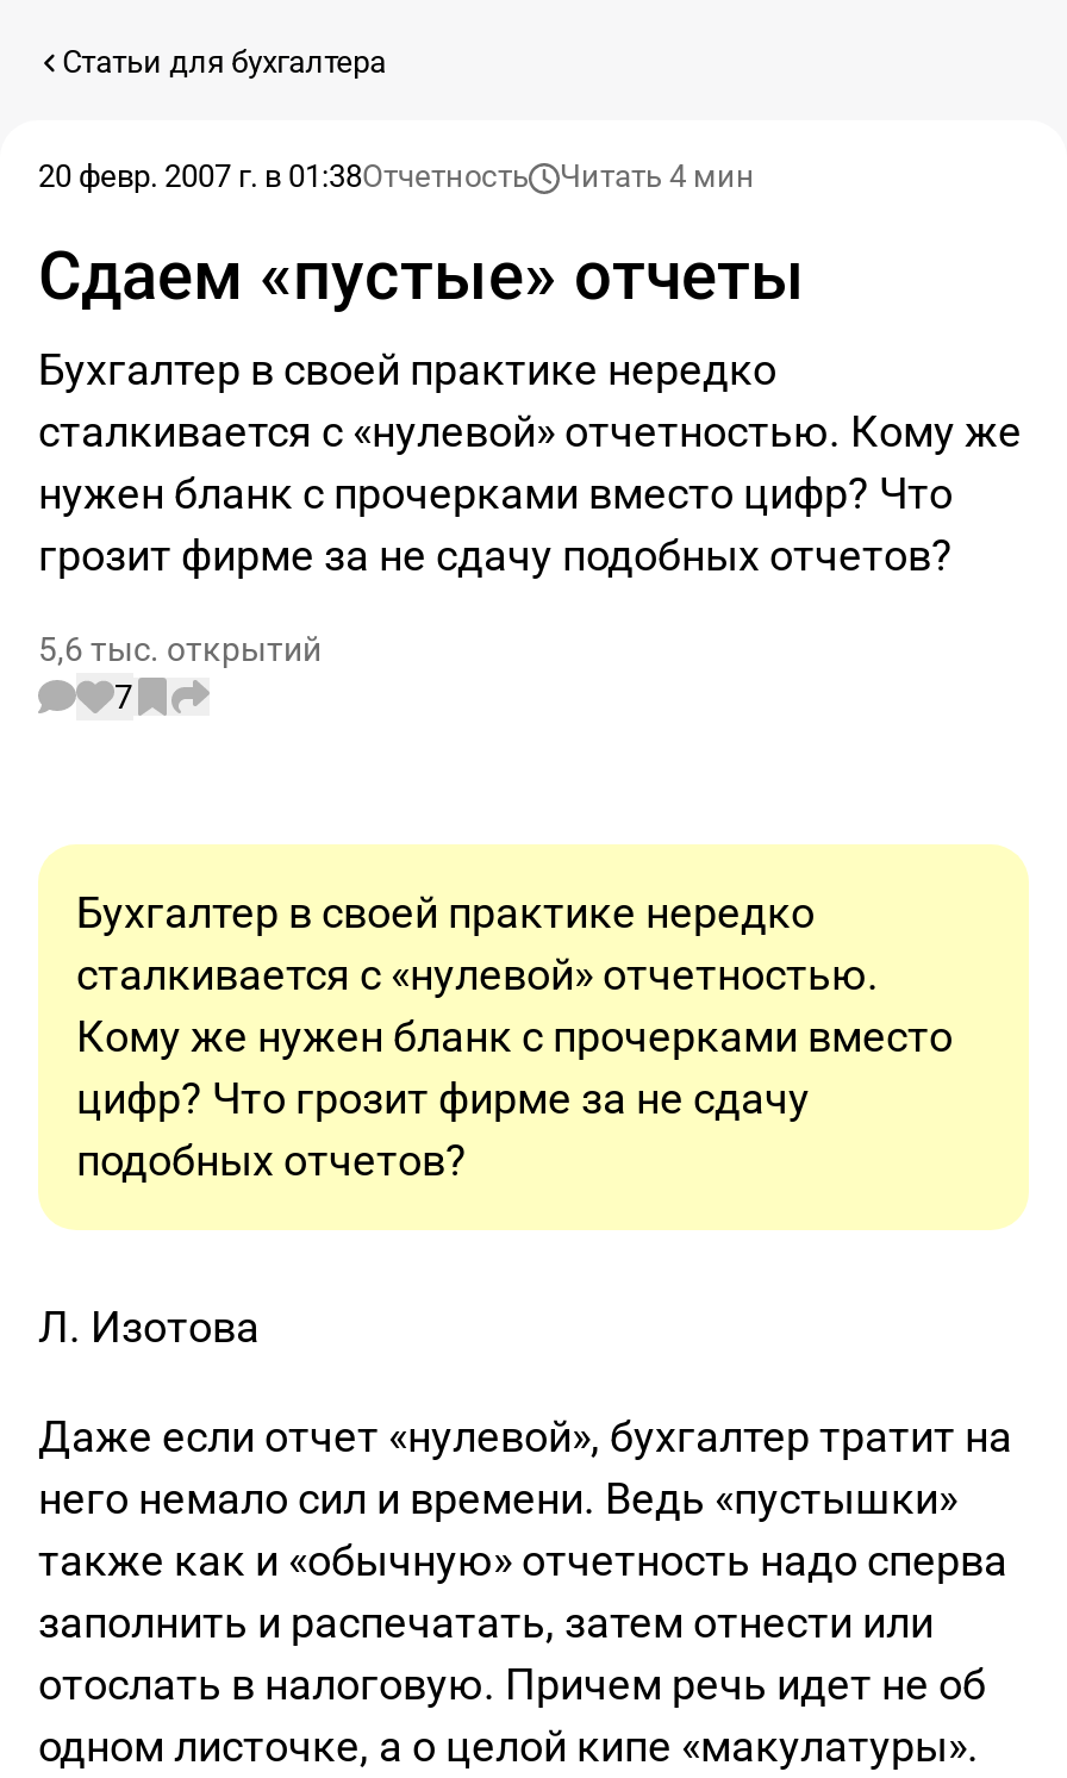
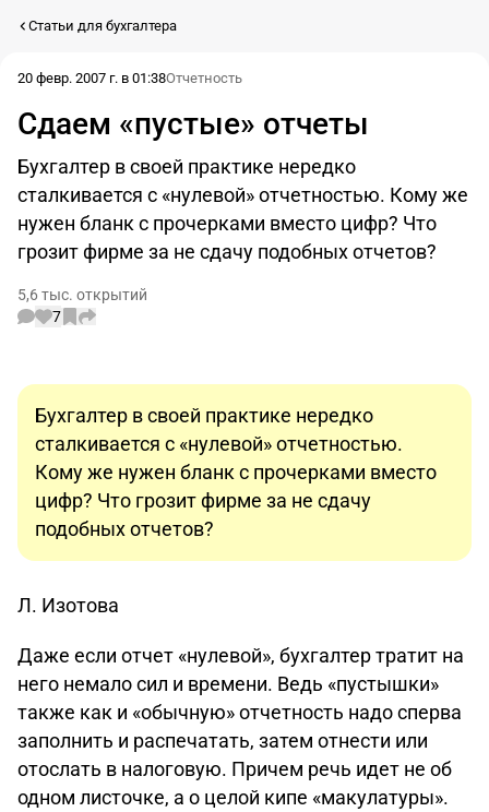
[560,158,755,194] Читать 4 мин -> none

